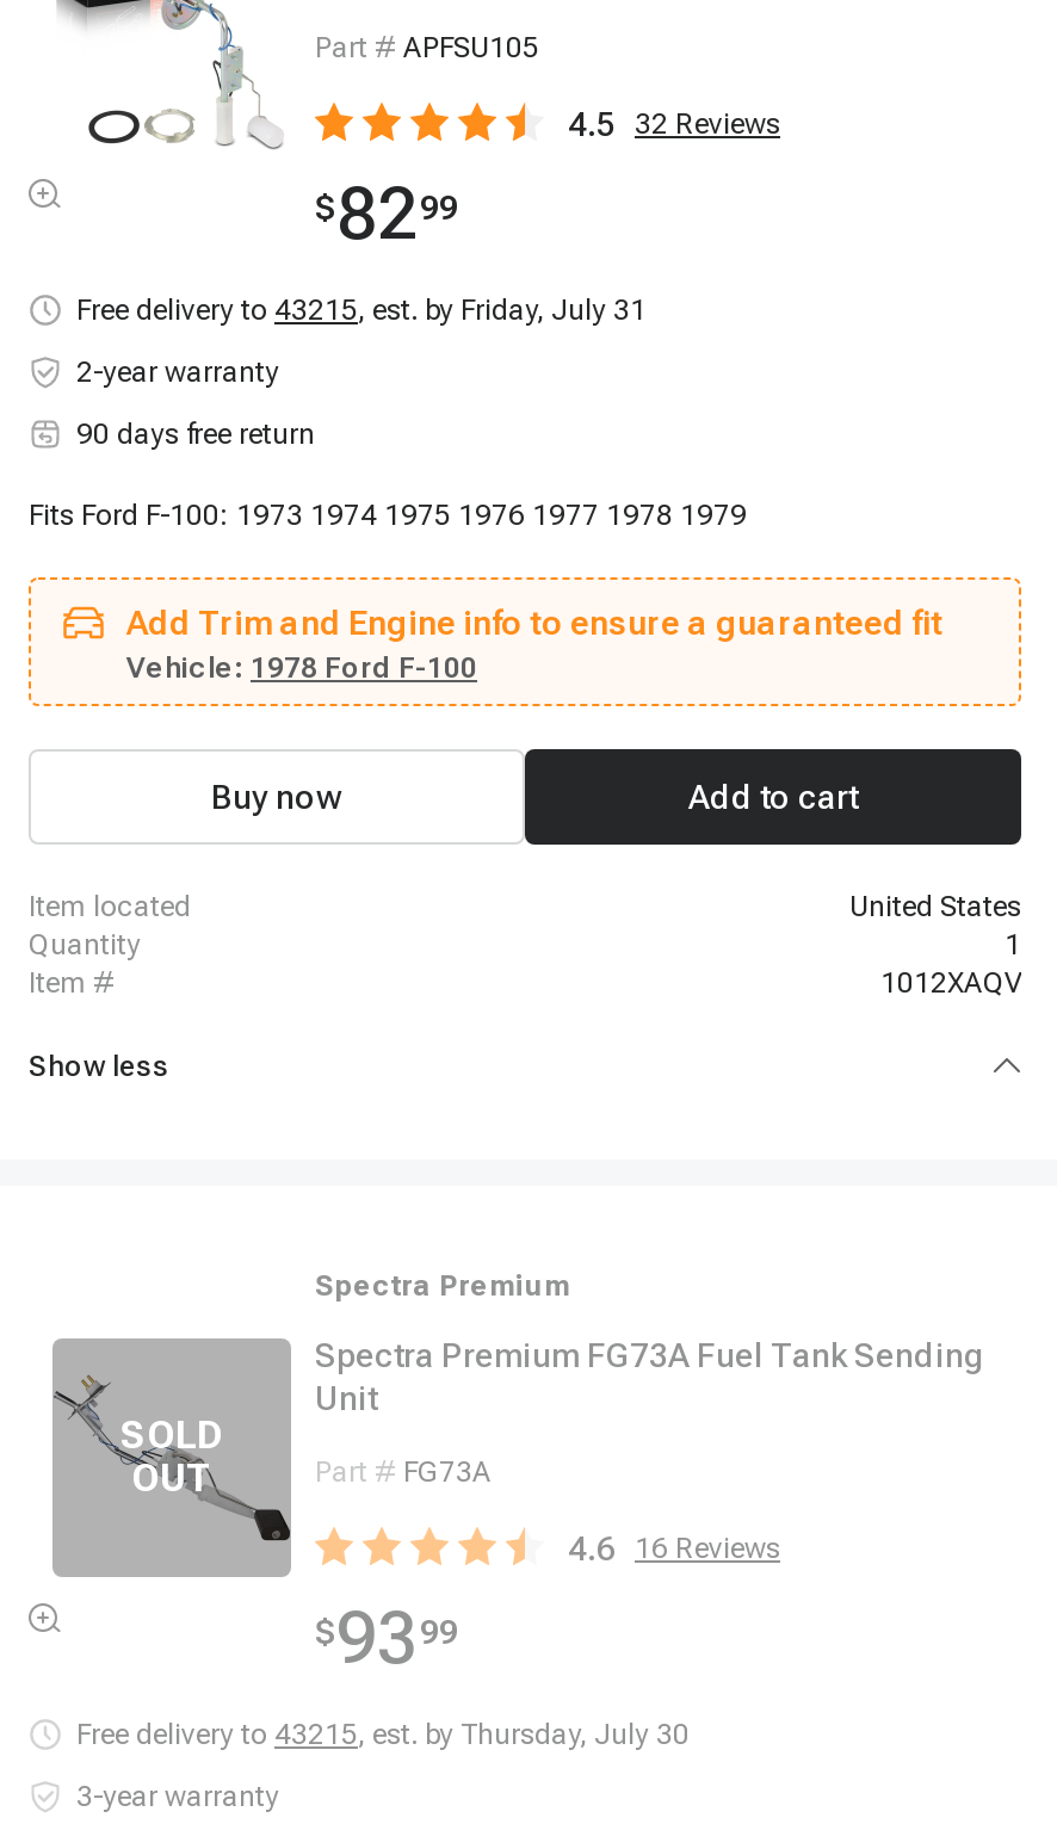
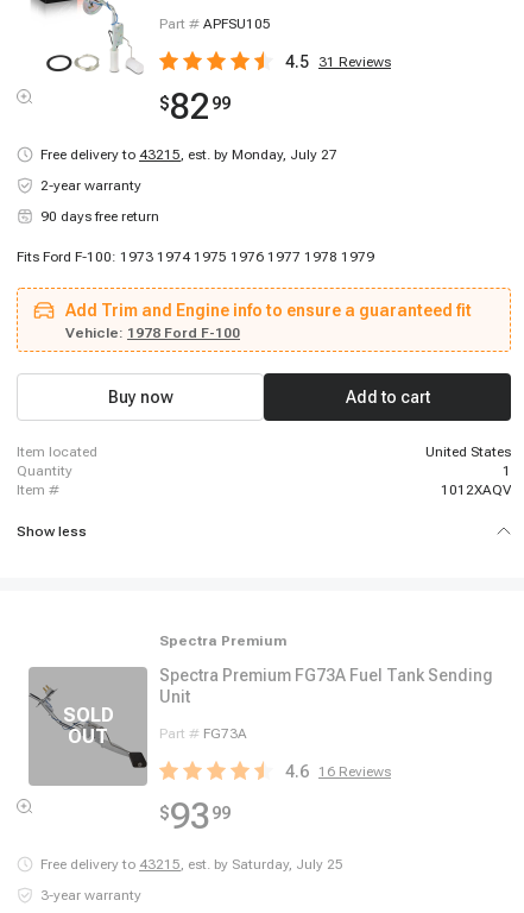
[568,105,780,143] 4.5 32 Reviews -> [285,52,391,71] 4.5 31 Reviews
[76,293,647,327] Free delivery to 43215, est. by Friday, July 31 -> [40,146,337,163] Free delivery to 43215, est. by Monday, July 27
[76,1718,690,1751] Free delivery to 43215, est. by Thursday, July 30 -> [40,856,343,873] Free delivery to 43215, est. by Saturday, July 25

